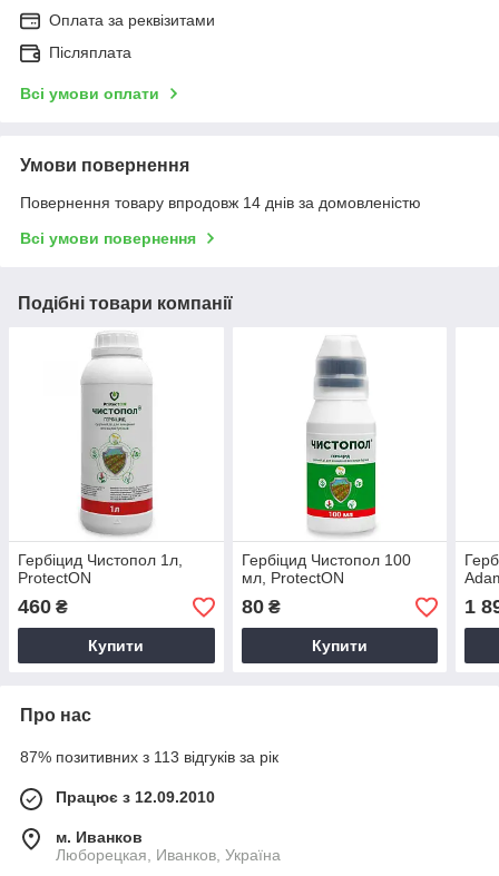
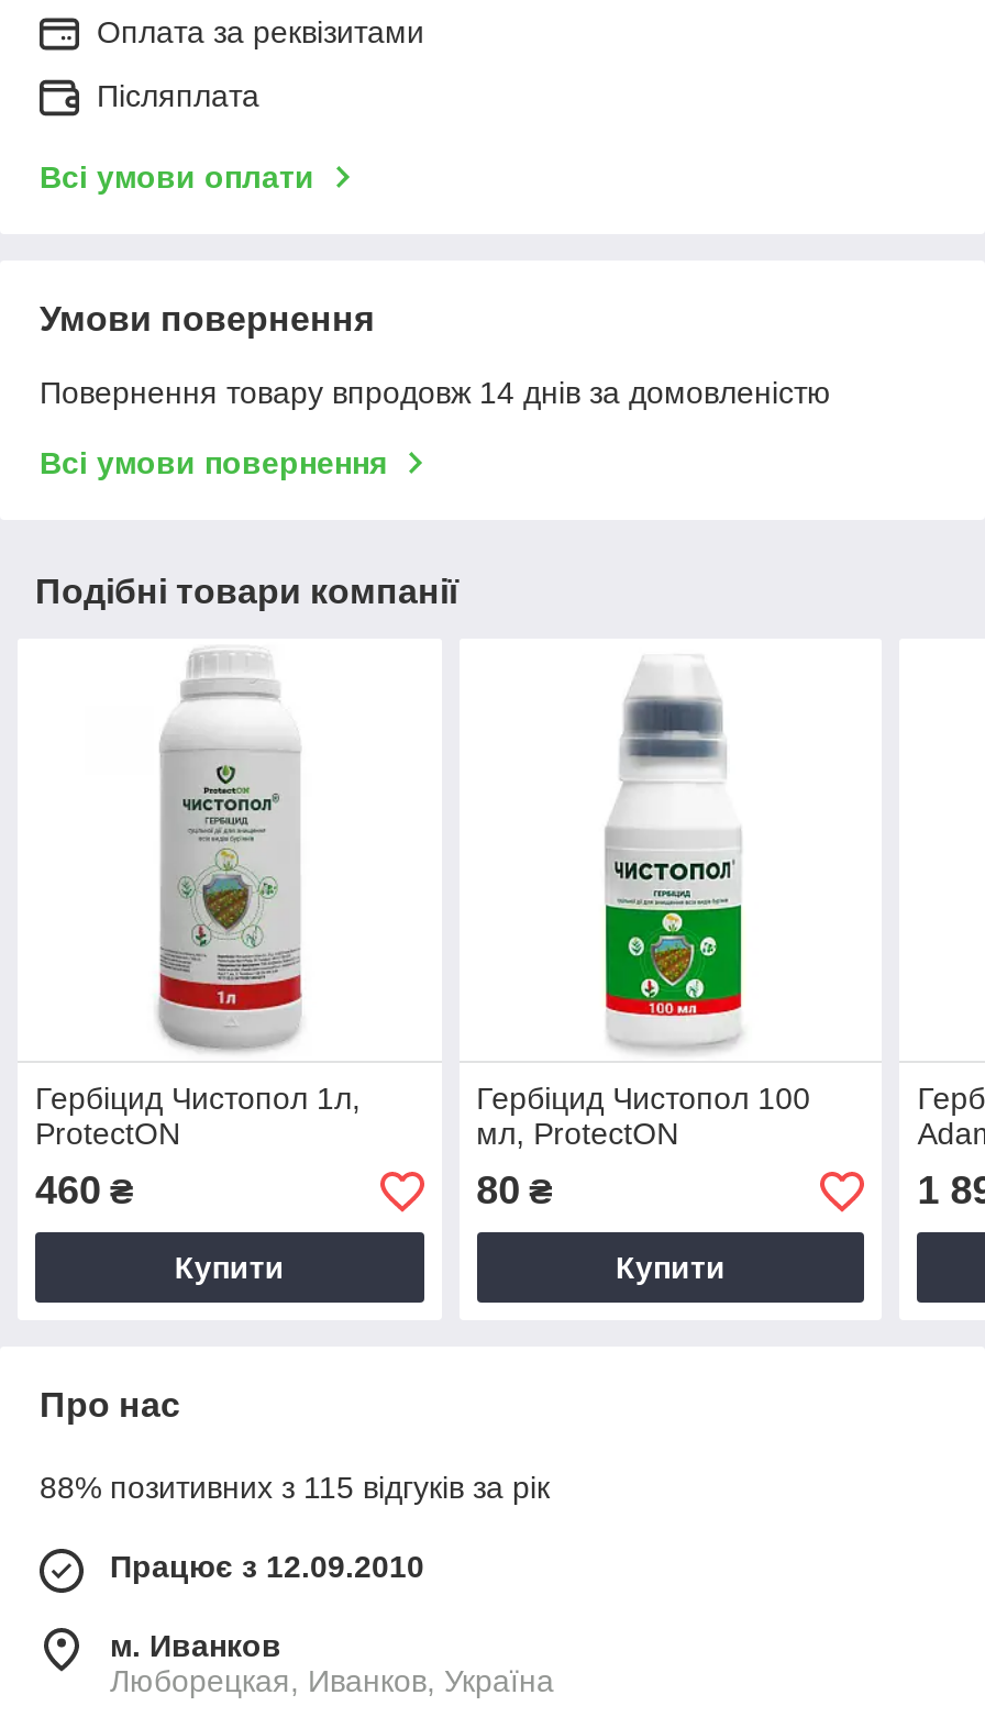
[20,748,278,766] 87% позитивних з 113 відгуків за рік -> [40,1471,550,1506] 88% позитивних з 115 відгуків за рік

